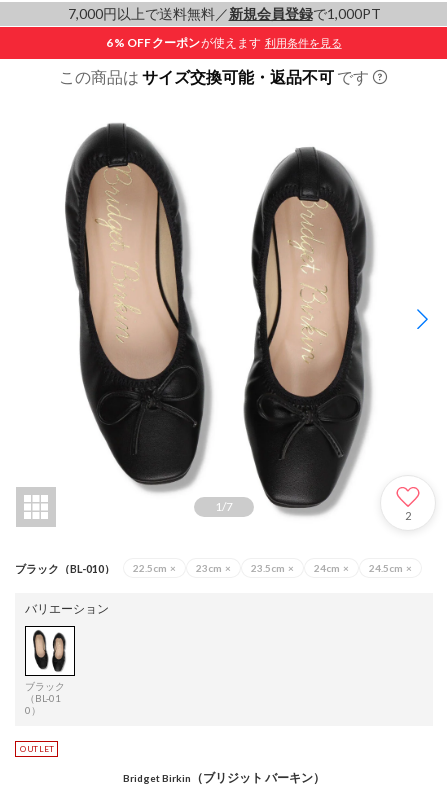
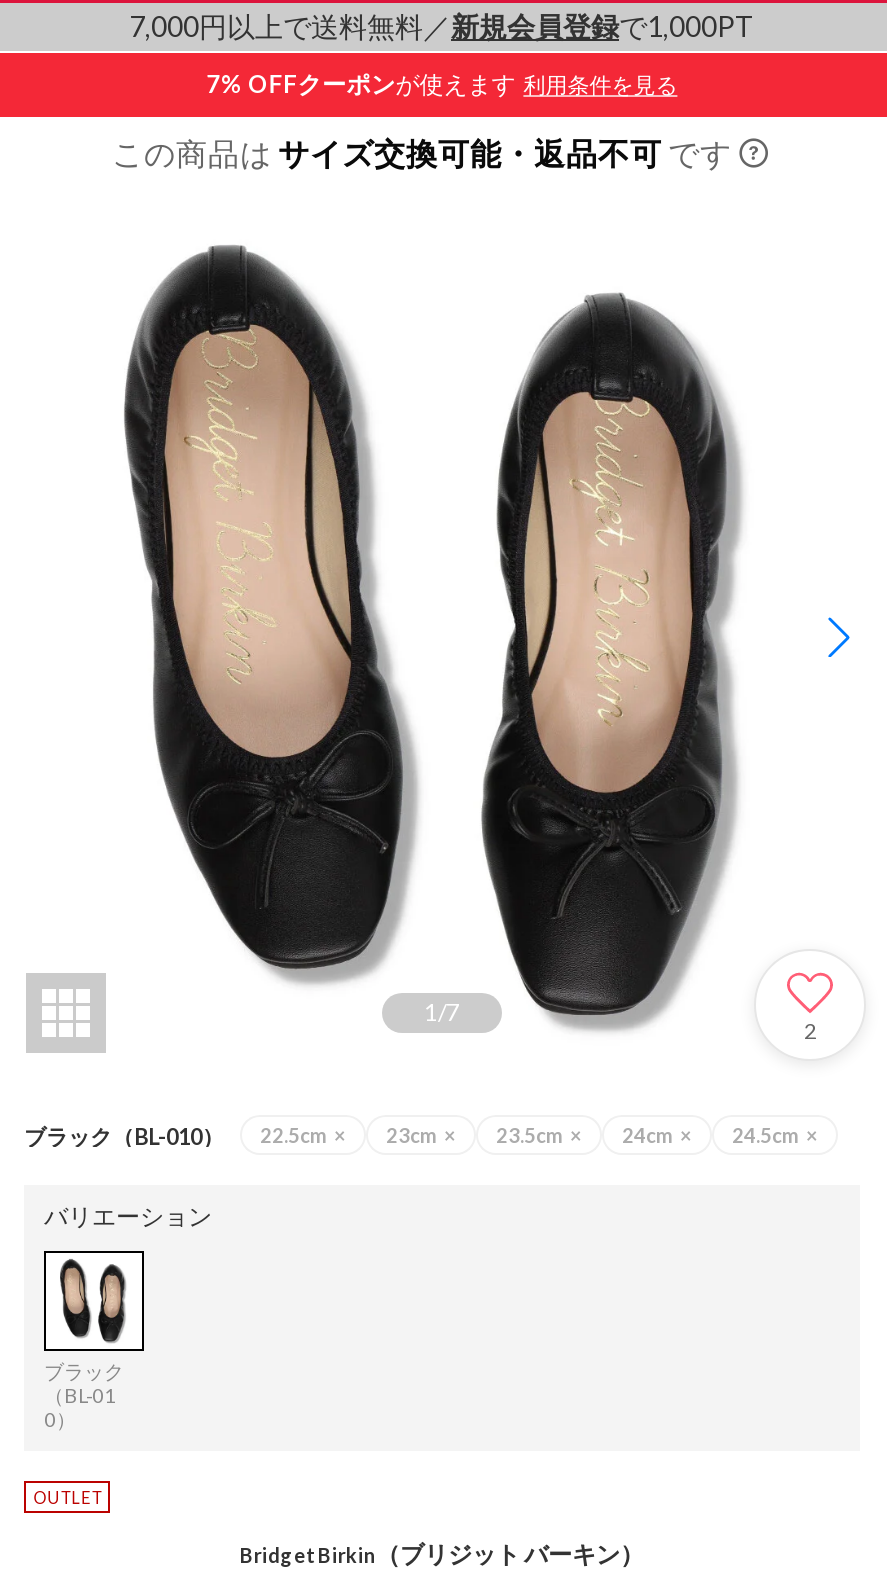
[106,35,342,50] 6% OFFクーポンが使えます 利用条件を見る -> [207,69,677,99] 7% OFFクーポンが使えます 利用条件を見る

